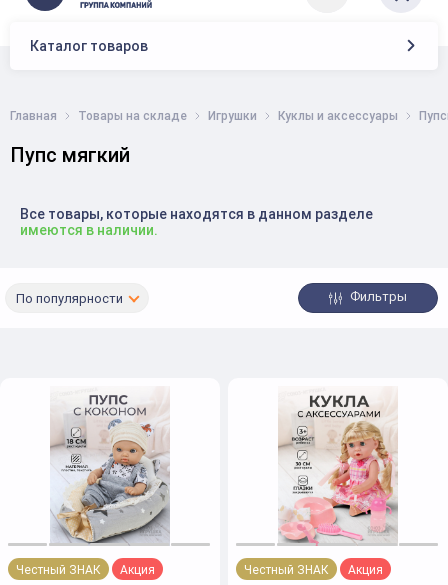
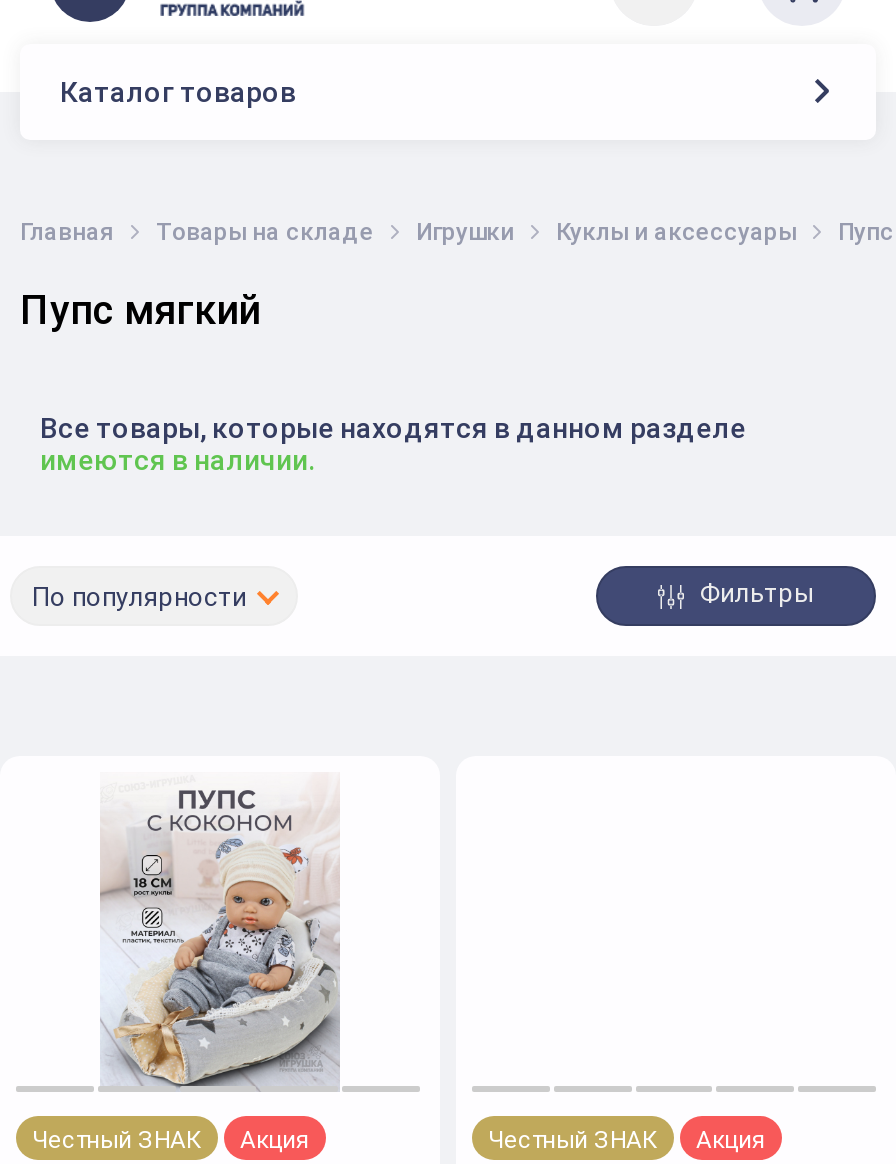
[277,392,399,546] [image] -> none

